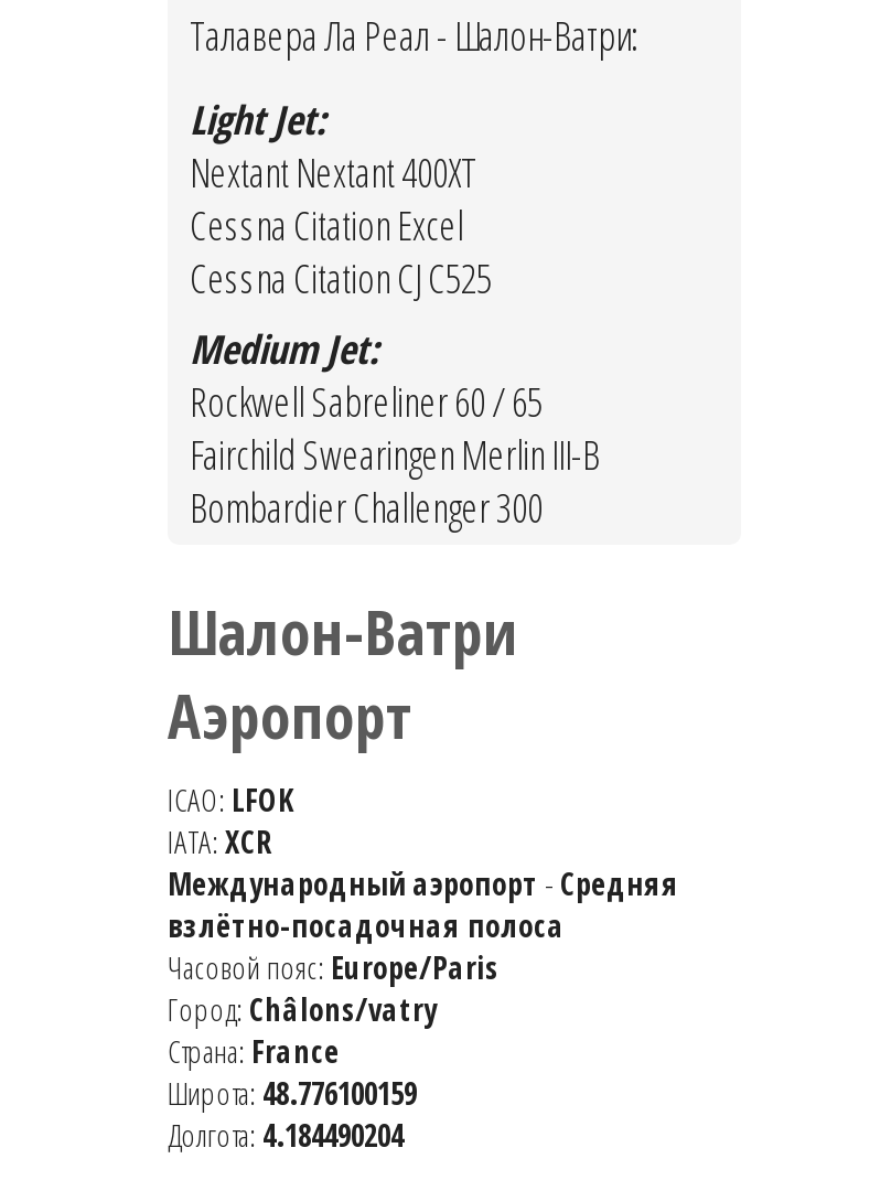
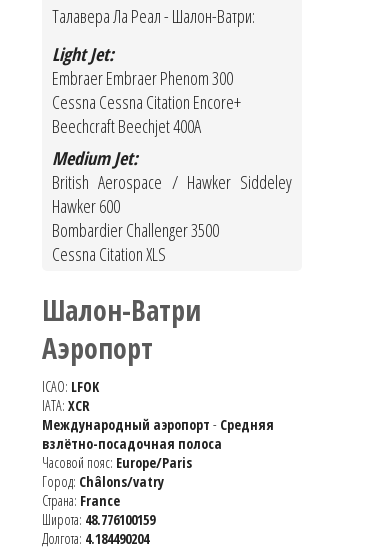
[190,146,492,305] Nextant Nextant 400XT | Cessna Citation Excel | Cessna Citation CJ C525 -> [52,66,241,138] Embraer Embraer Phenom 300 | Cessna Cessna Citation Encore+ | Beechcraft Beechjet 400A
[190,376,600,535] Rockwell Sabreliner 60 / 65 | Fairchild Swearingen Merlin III-B | Bombardier Challenger 300 -> [52,170,292,266] British Aerospace / Hawker Siddeley | Hawker 600 | Bombardier Challenger 3500 | Cessna Citation XLS

